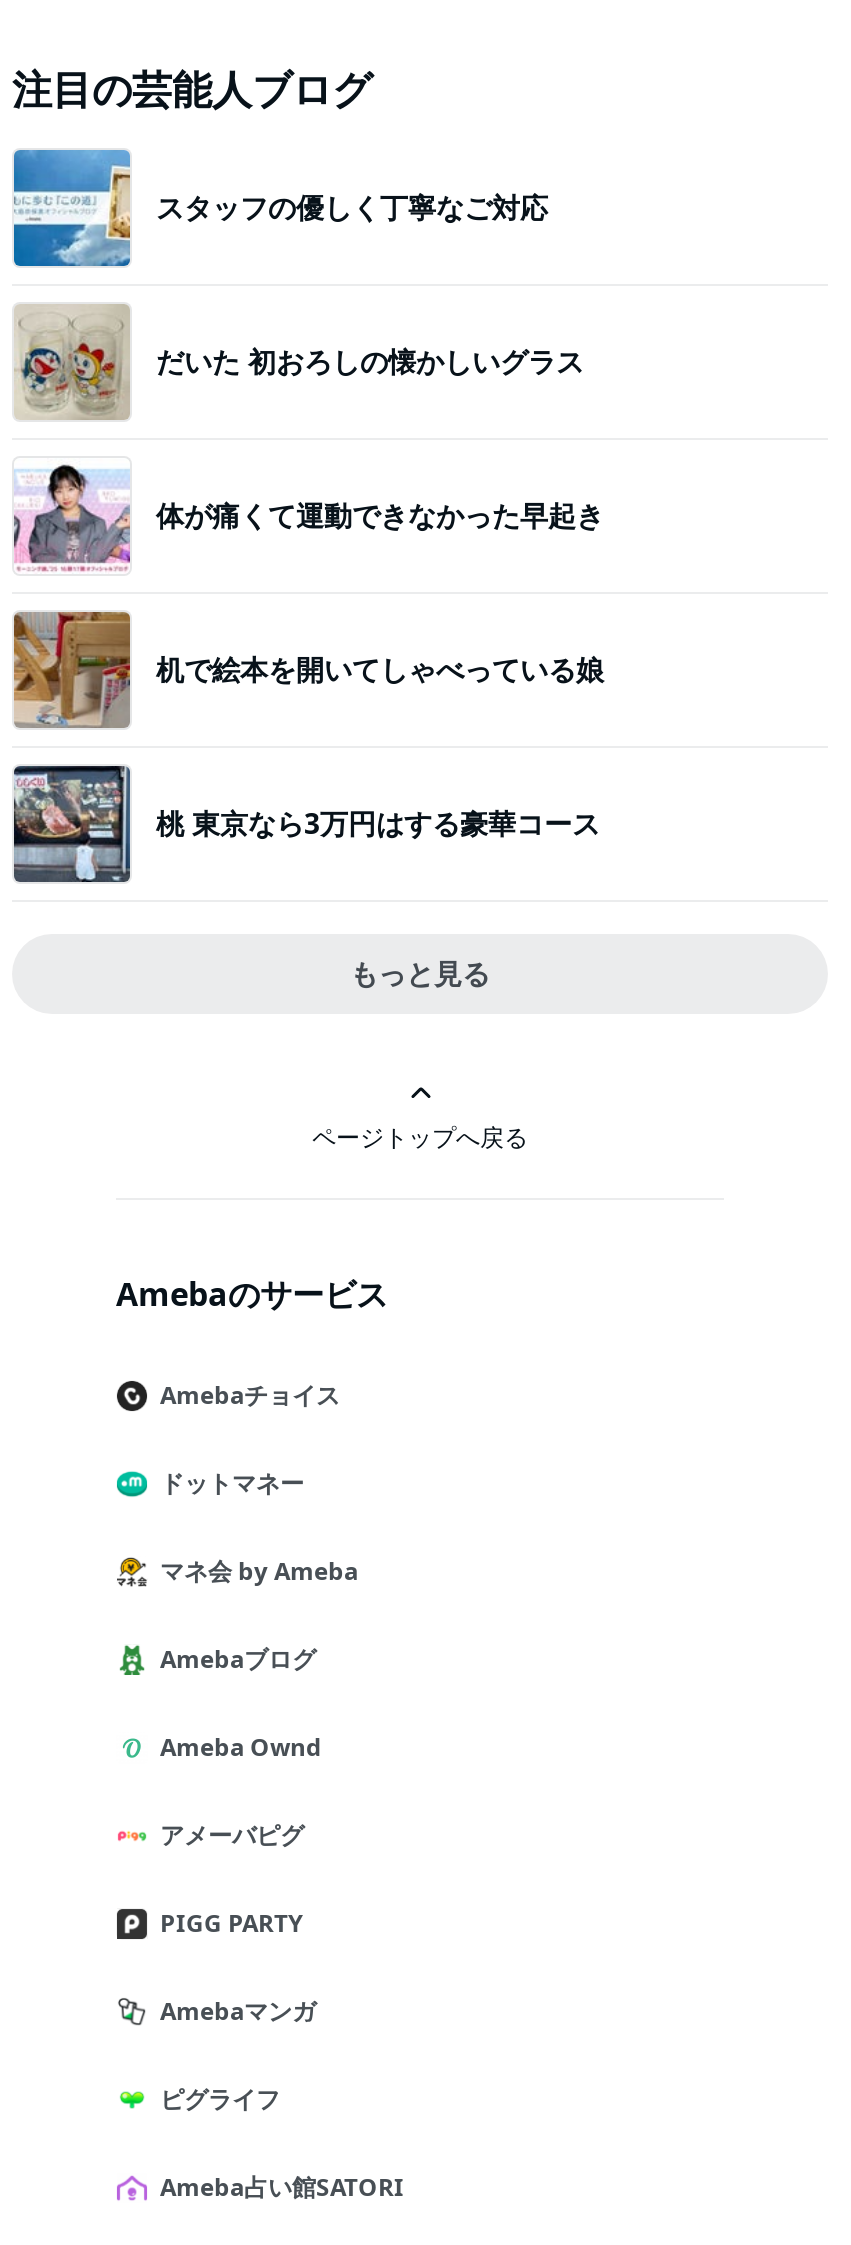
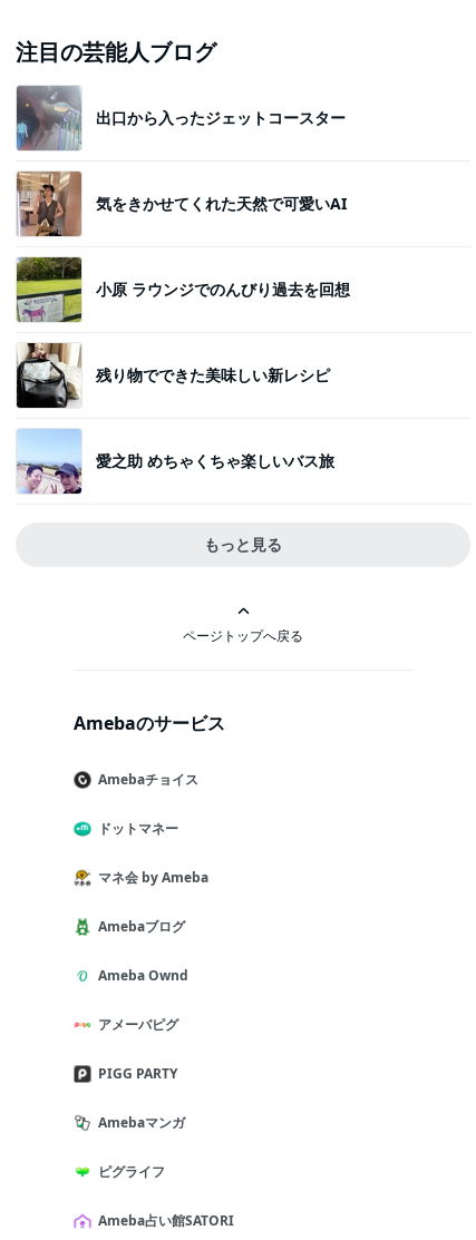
[12,150,548,268] [image] | スタッフの優しく丁寧なご対応 -> [16,86,346,152] [image] | 出口から入ったジェットコースター
[16,306,584,422] [image] | だいた 初おろしの懐かしいグラス -> [17,172,347,237] [image] | 気をきかせてくれた天然で可愛いAI
[12,458,604,574] [image] | 体が痛くて運動できなかった早起き -> [16,256,350,323] [image] | 小原 ラウンジでのんびり過去を回想
[12,610,604,730] [image] | 机で絵本を開いてしゃべっている娘 -> [16,342,330,408] [image] | 残り物でできた美味しい新レシピ
[12,764,600,884] [image] | 桃 東京なら3万円はする豪華コース -> [17,429,334,495] [image] | 愛之助 めちゃくちゃ楽しいバス旅

